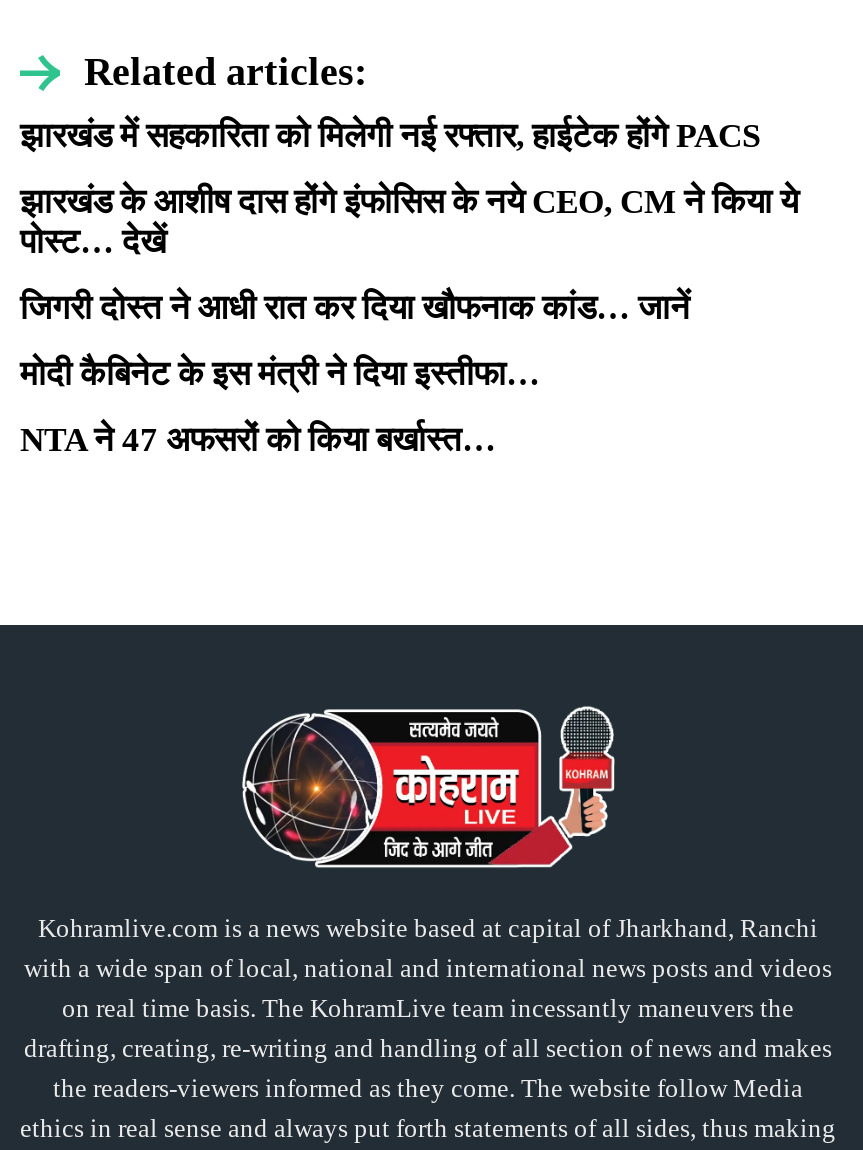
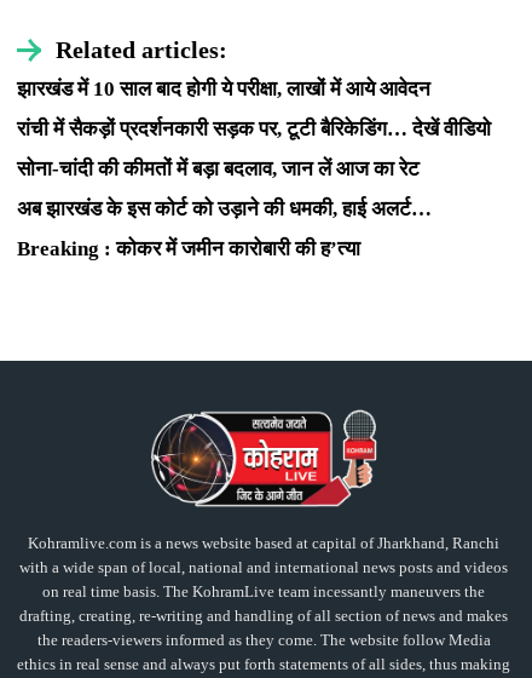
[20,117,760,155] झारखंड में सहकारिता को मिलेगी नई रफ्तार, हाईटेक होंगे PACS -> [17,77,430,100] झारखंड में 10 साल बाद होगी ये परीक्षा, लाखों में आये आवेदन
[20,183,798,261] झारखंड के आशीष दास होंगे इंफोसिस के नये CEO, CM ने किया ये | पोस्ट… देखें -> [17,117,491,140] रांची में सैकड़ों प्रदर्शनकारी सड़क पर, टूटी बैरिकेडिंग… देखें वीडियो
[20,289,690,327] जिगरी दोस्त ने आधी रात कर दिया खौफनाक कांड… जानें -> [17,157,420,180] सोना-चांदी की कीमतों में बड़ा बदलाव, जान लें आज का रेट
[20,355,540,393] मोदी कैबिनेट के इस मंत्री ने दिया इस्तीफा… -> [17,197,432,220] अब झारखंड के इस कोर्ट को उड़ाने की धमकी, हाई अलर्ट…
[20,421,496,459] NTA ने 47 अफसरों को किया बर्खास्त… -> [17,237,360,260] Breaking : कोकर में जमीन कारोबारी की ह’त्या

